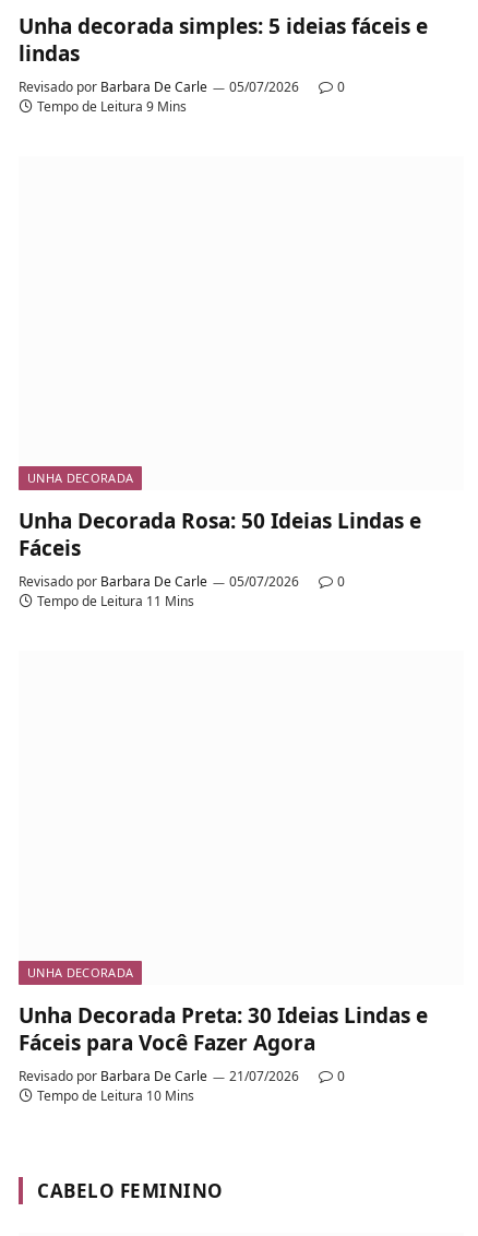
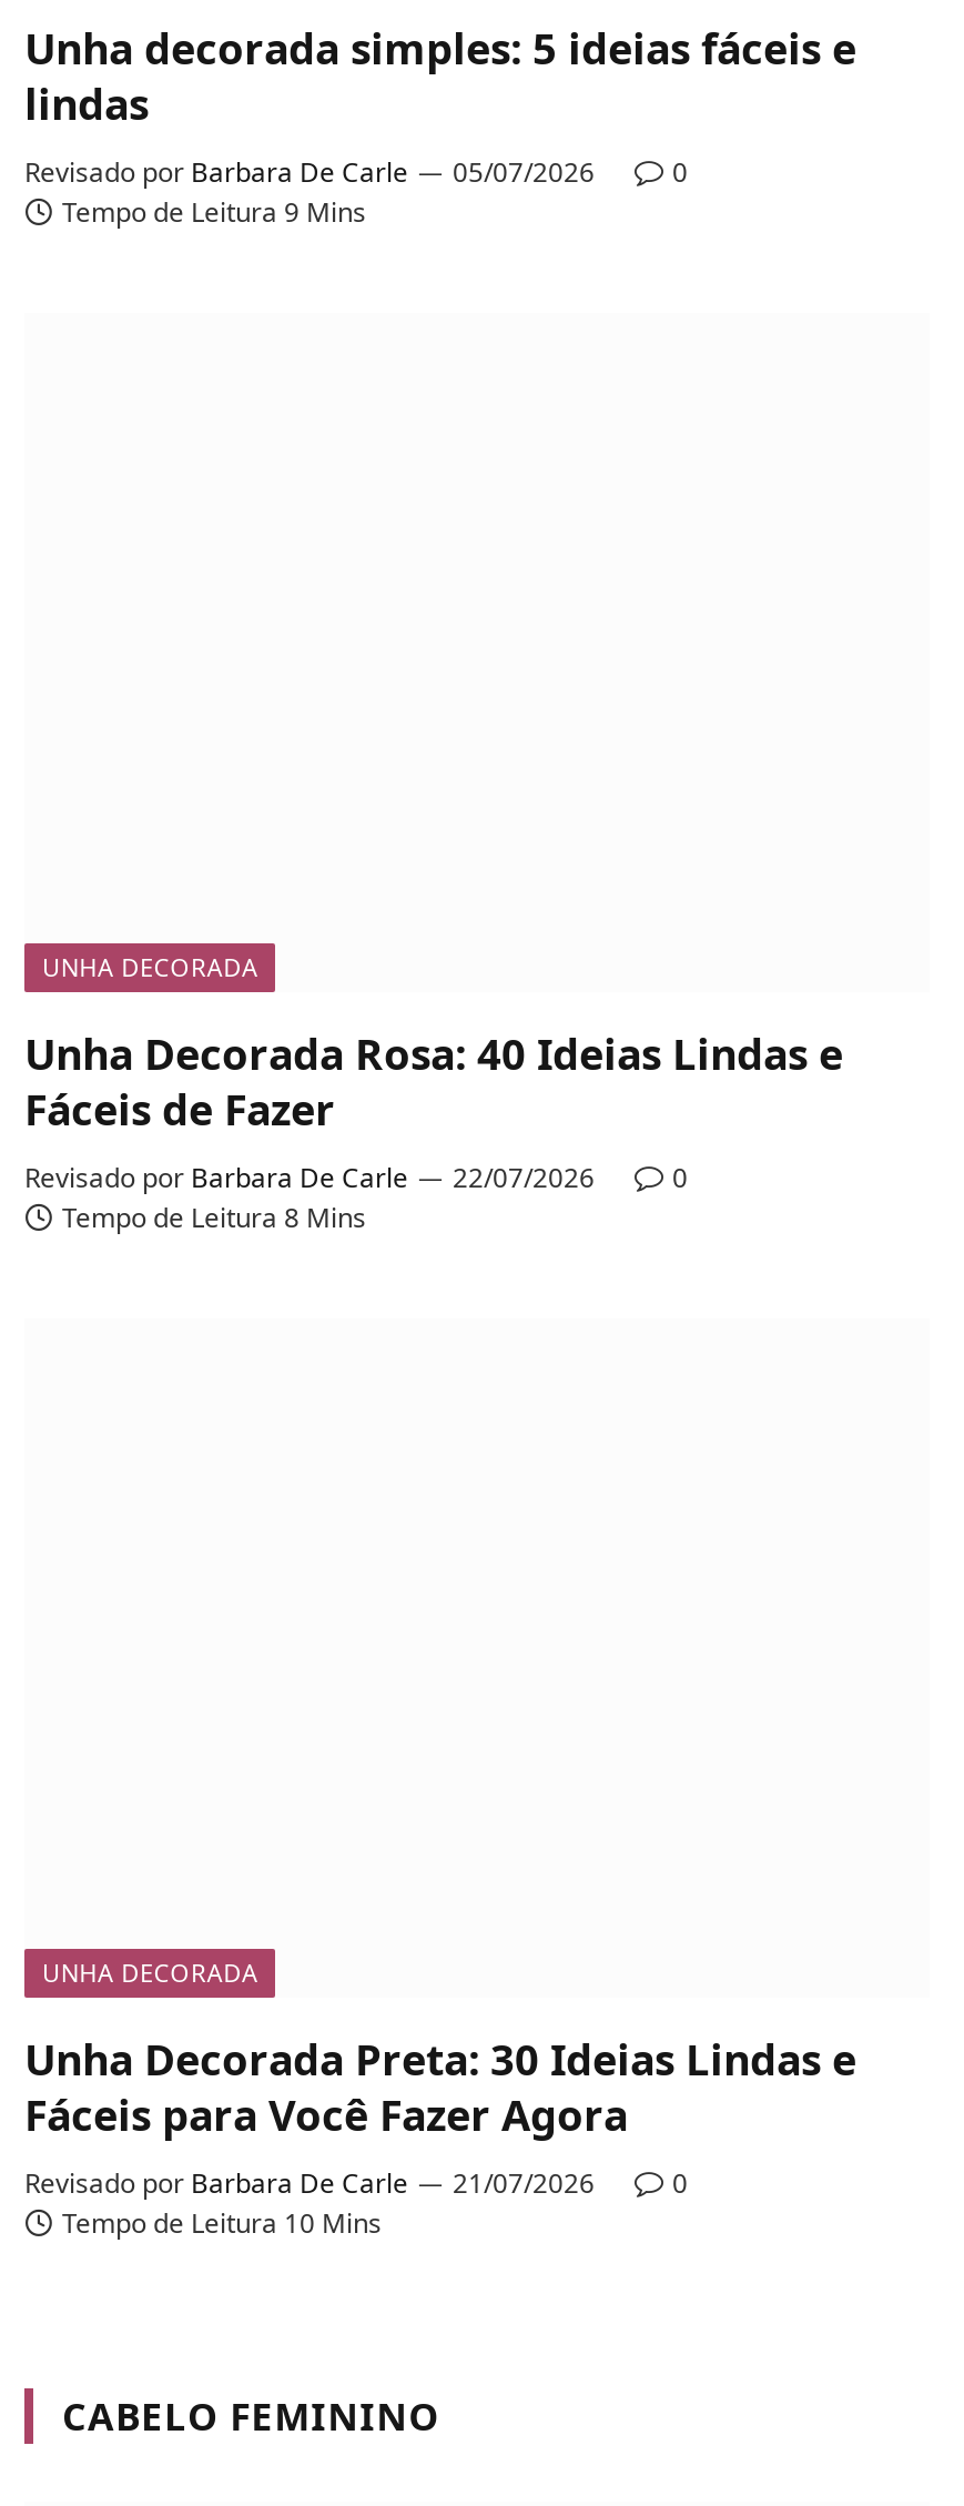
[19,506,421,562] Unha Decorada Rosa: 50 Ideias Lindas e | Fáceis -> [24,1025,843,1138] Unha Decorada Rosa: 40 Ideias Lindas e | Fáceis de Fazer
[19,572,299,590] Revisado por Barbara De Carle 05/07/2026 -> [24,1158,595,1196] Revisado por Barbara De Carle 22/07/2026
[37,592,194,610] Tempo de Leitura 11 Mins -> [62,1198,366,1236] Tempo de Leitura 8 Mins

